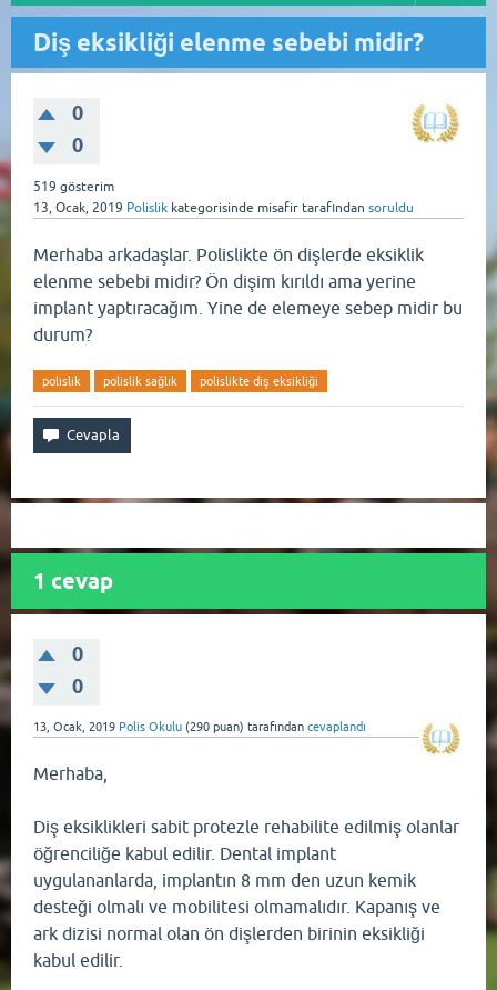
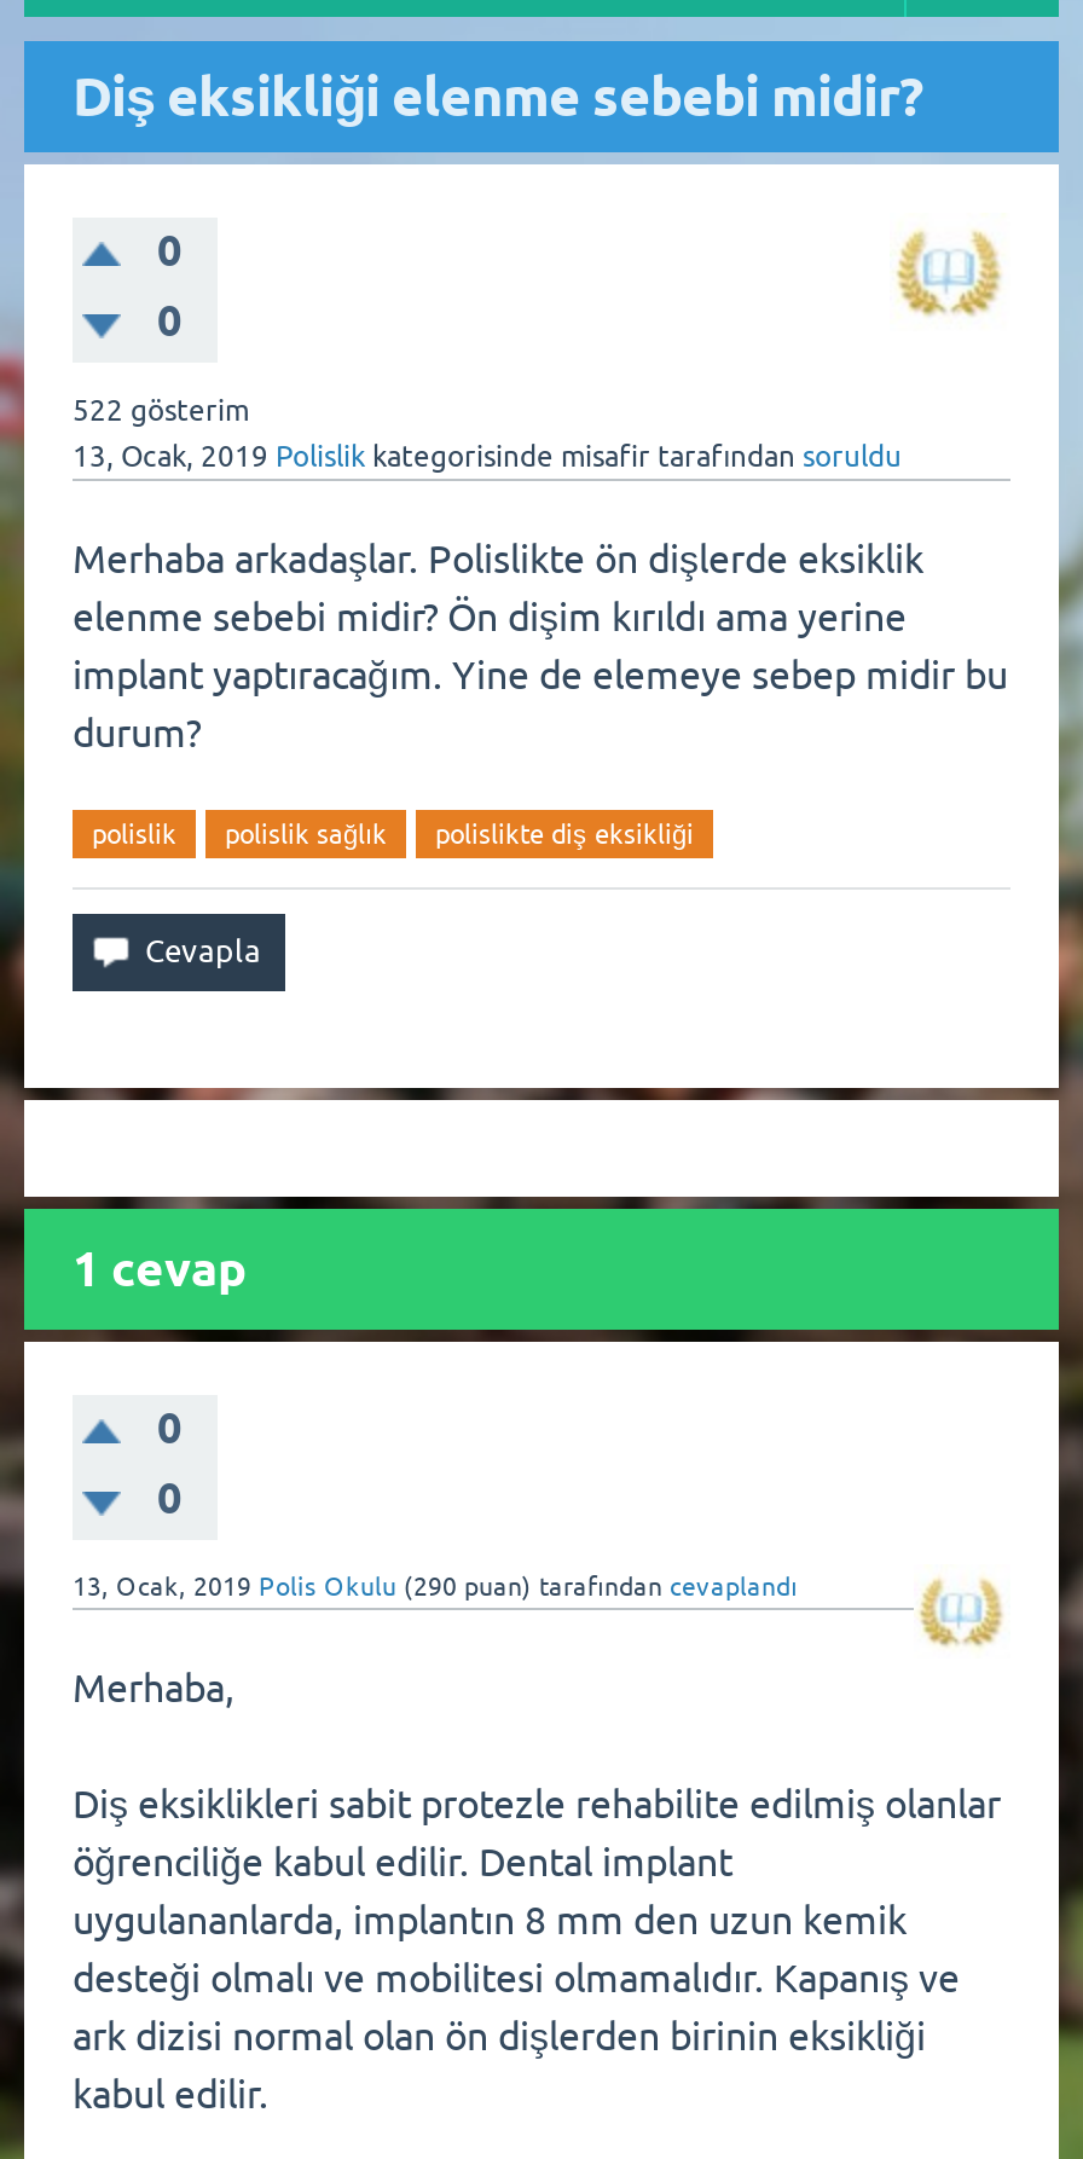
[33,179,114,194] 519 gösterim -> [73,394,249,428] 522 gösterim

